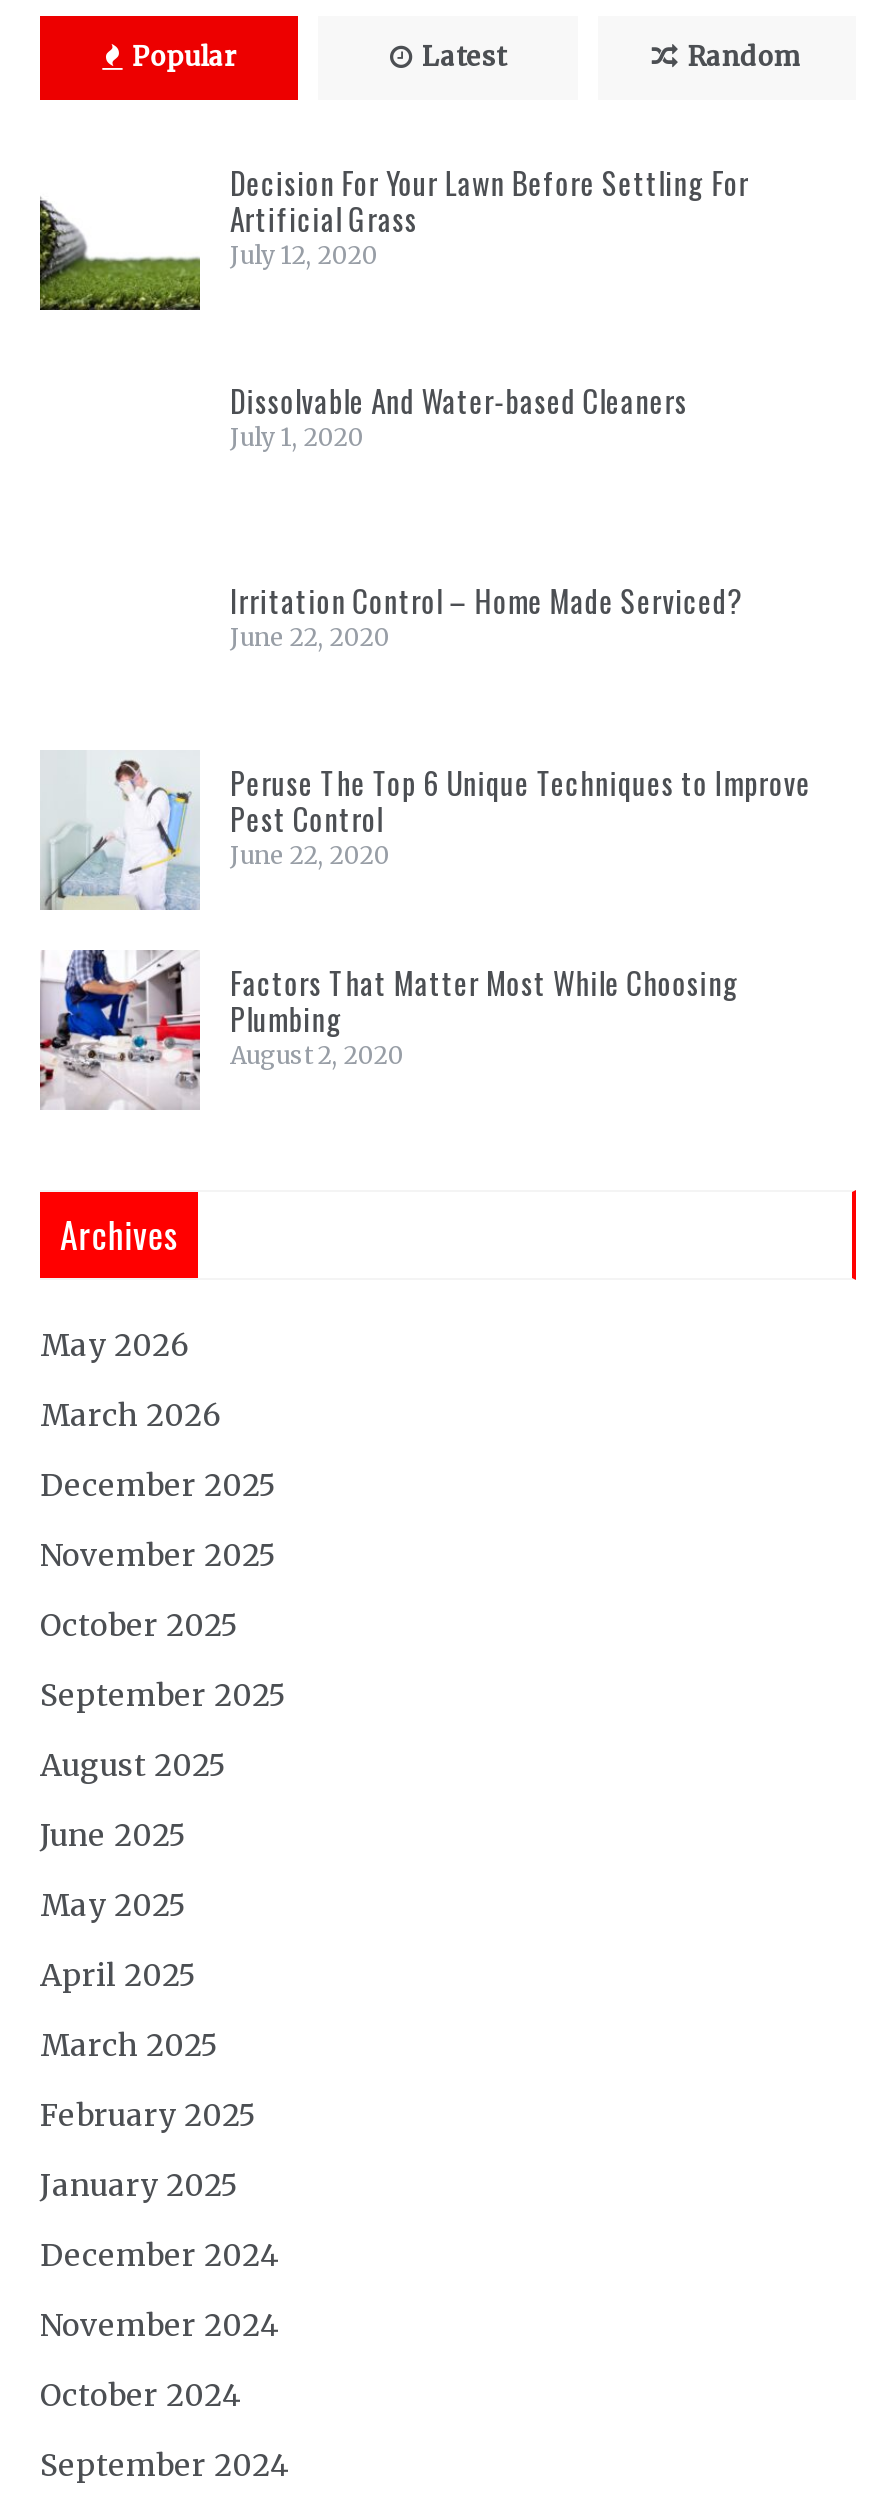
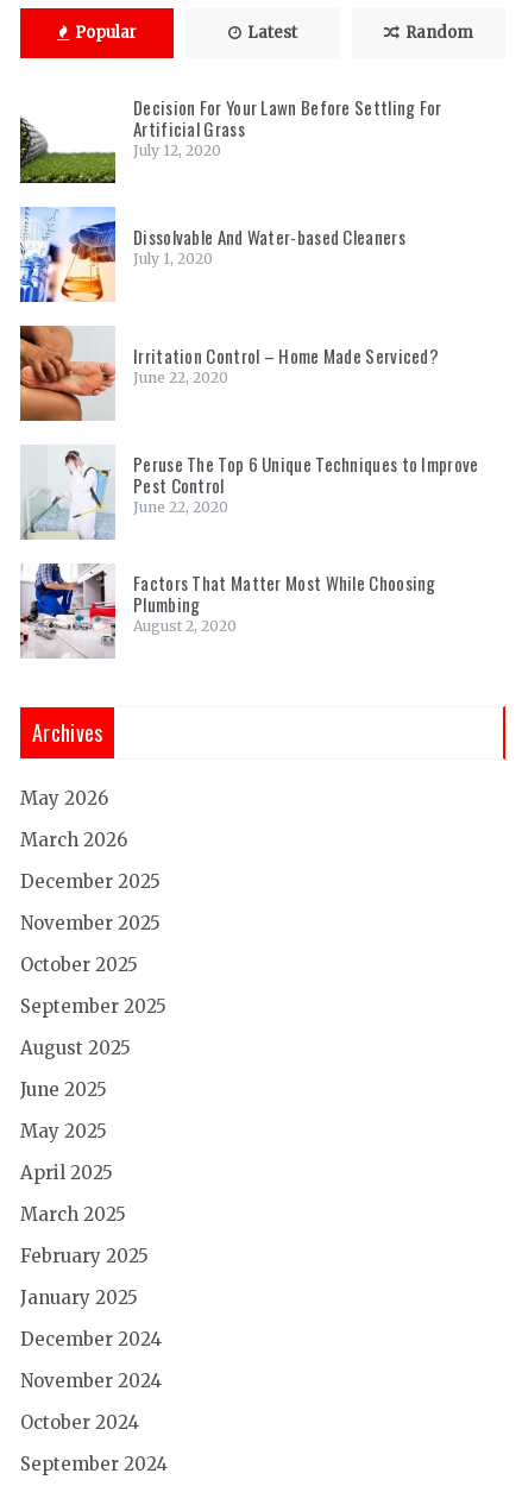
none -> [19,206,117,303] [image]
none -> [19,325,117,422] [image]

